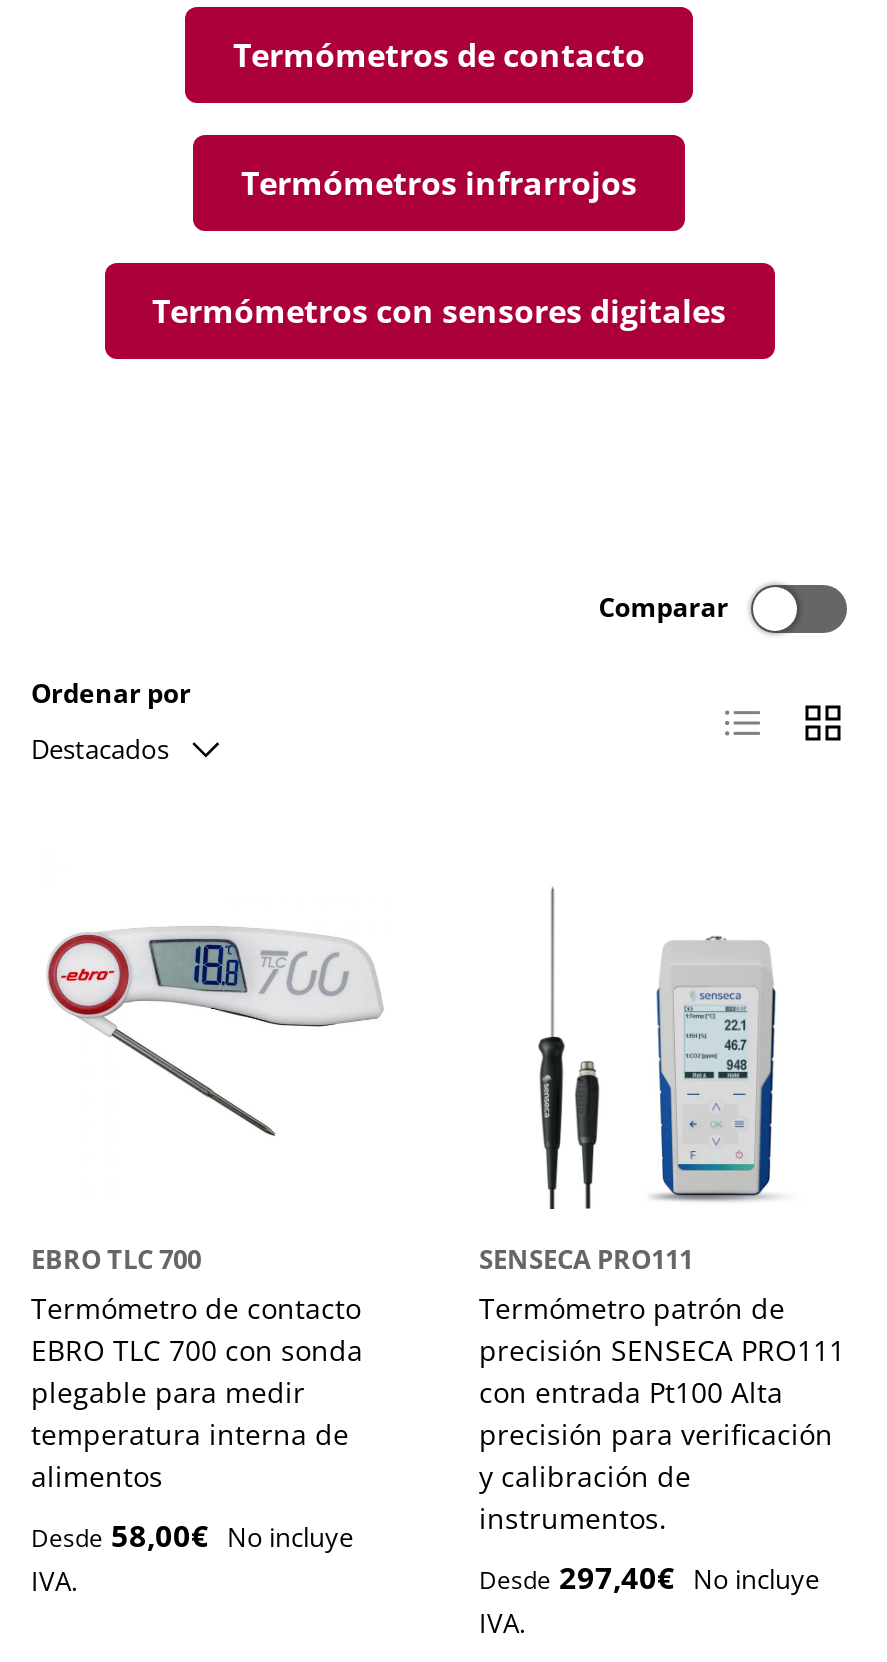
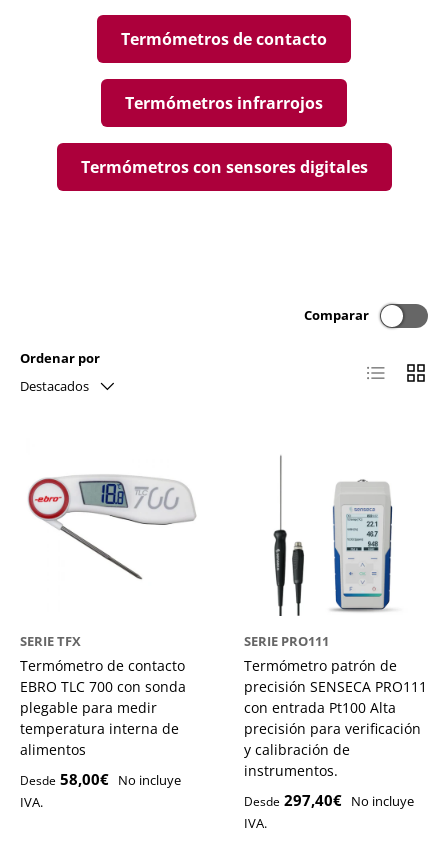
[31,1241,201,1277] EBRO TLC 700 -> [20,632,81,650] SERIE TFX
[479,1241,693,1277] SENSECA PRO111 -> [244,632,329,650] SERIE PRO111

